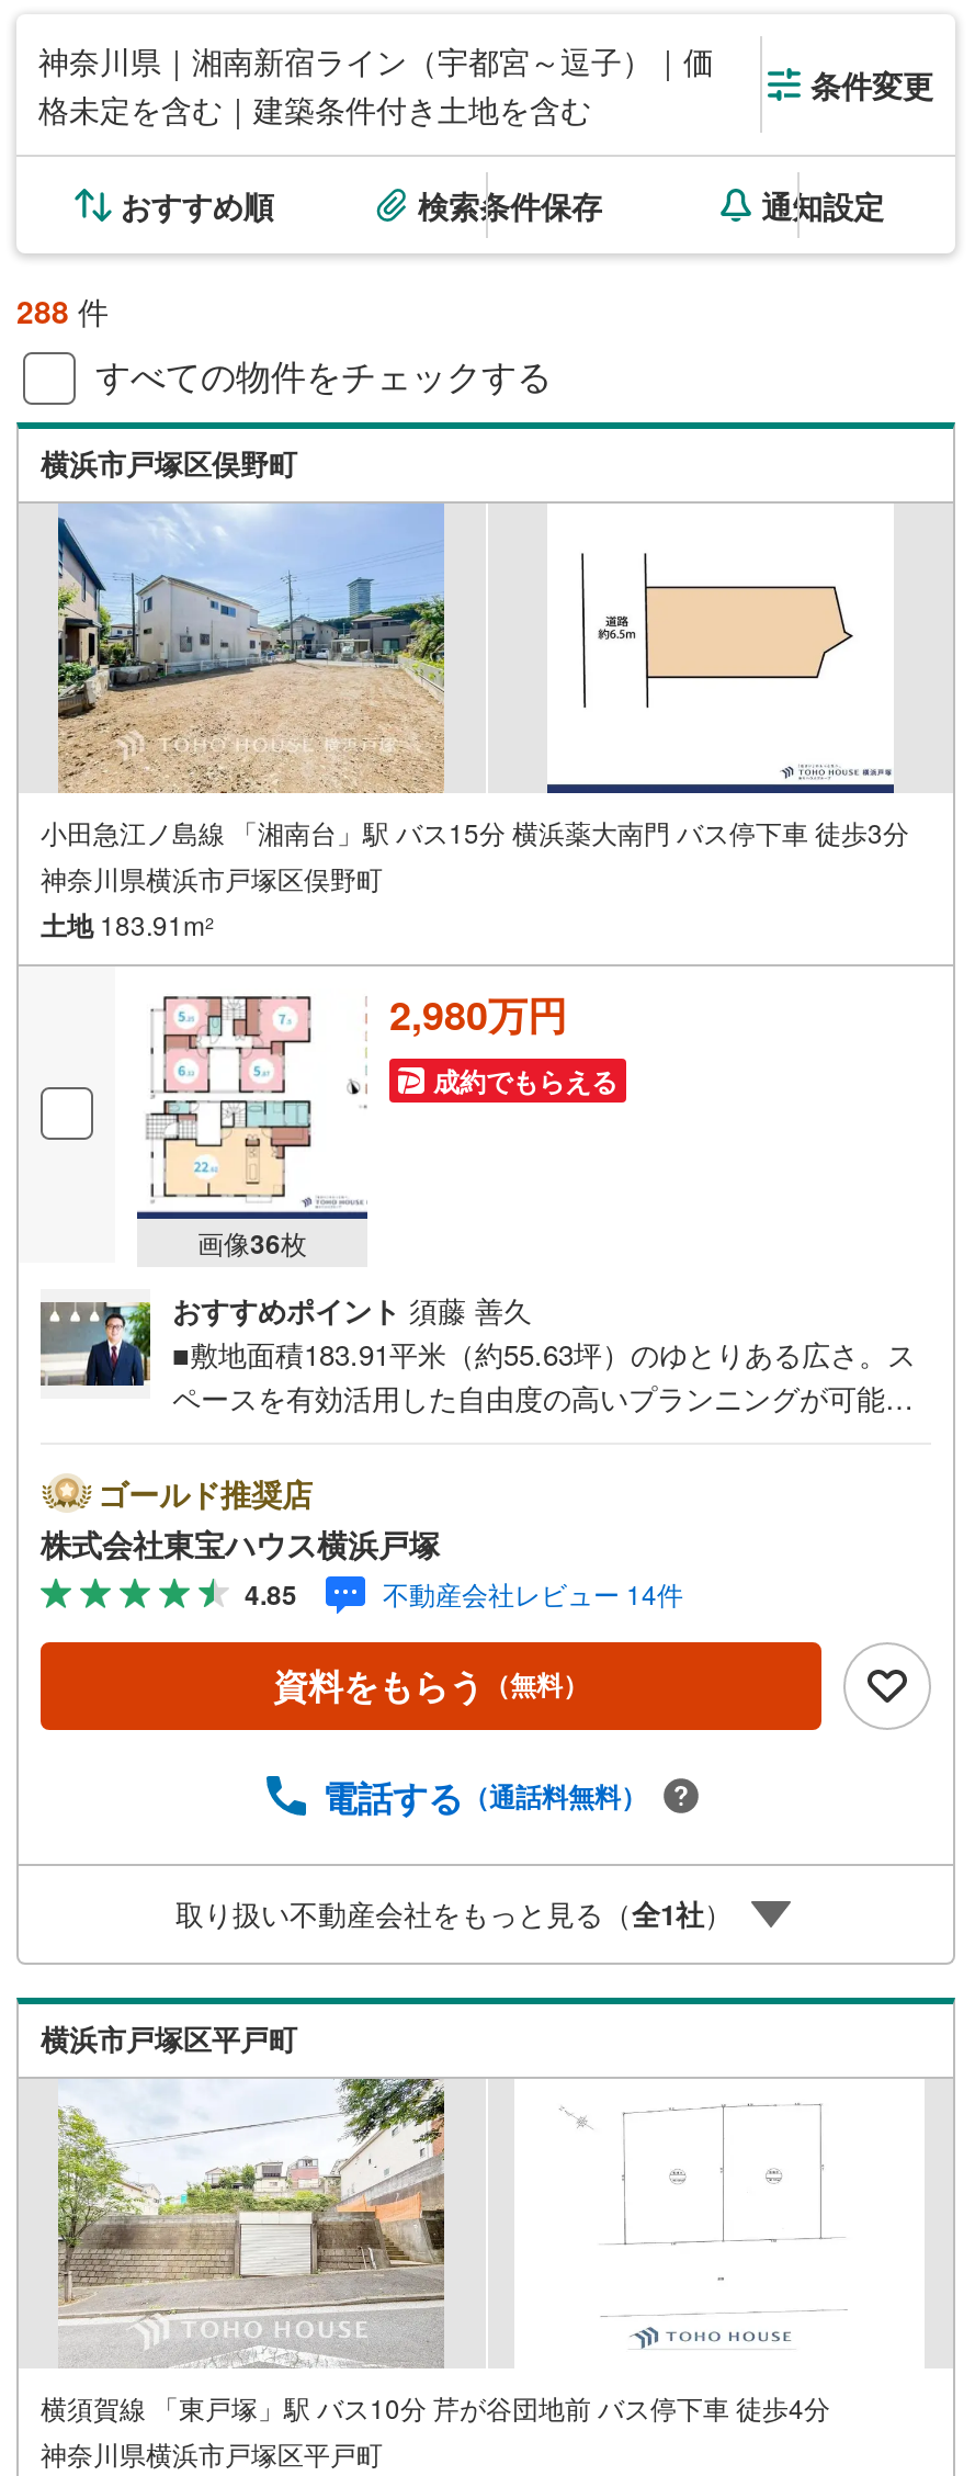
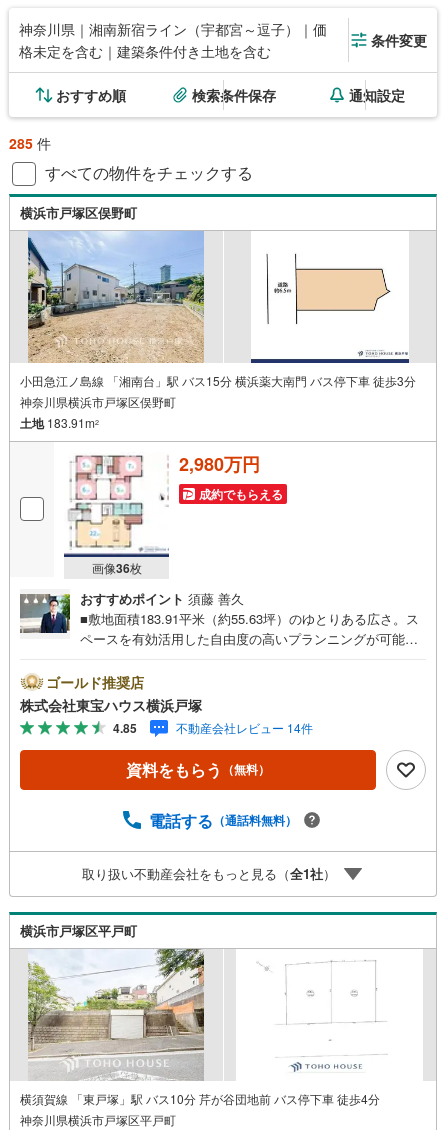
[16,288,109,332] 288件 -> [9,133,51,153] 285件

